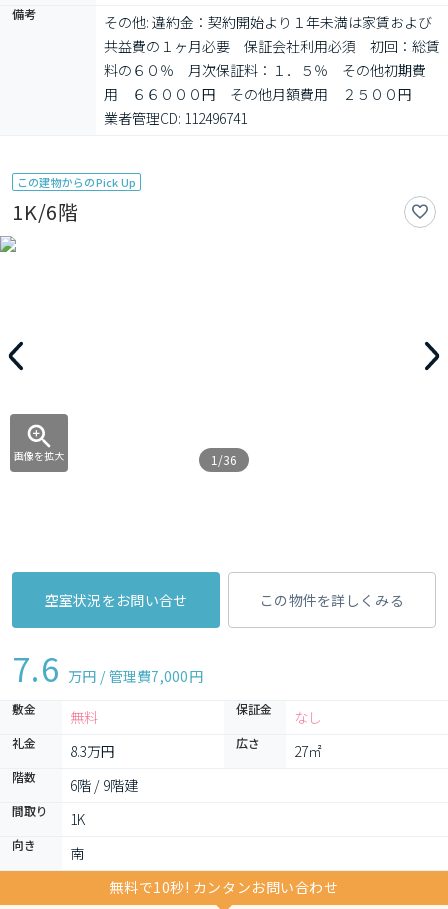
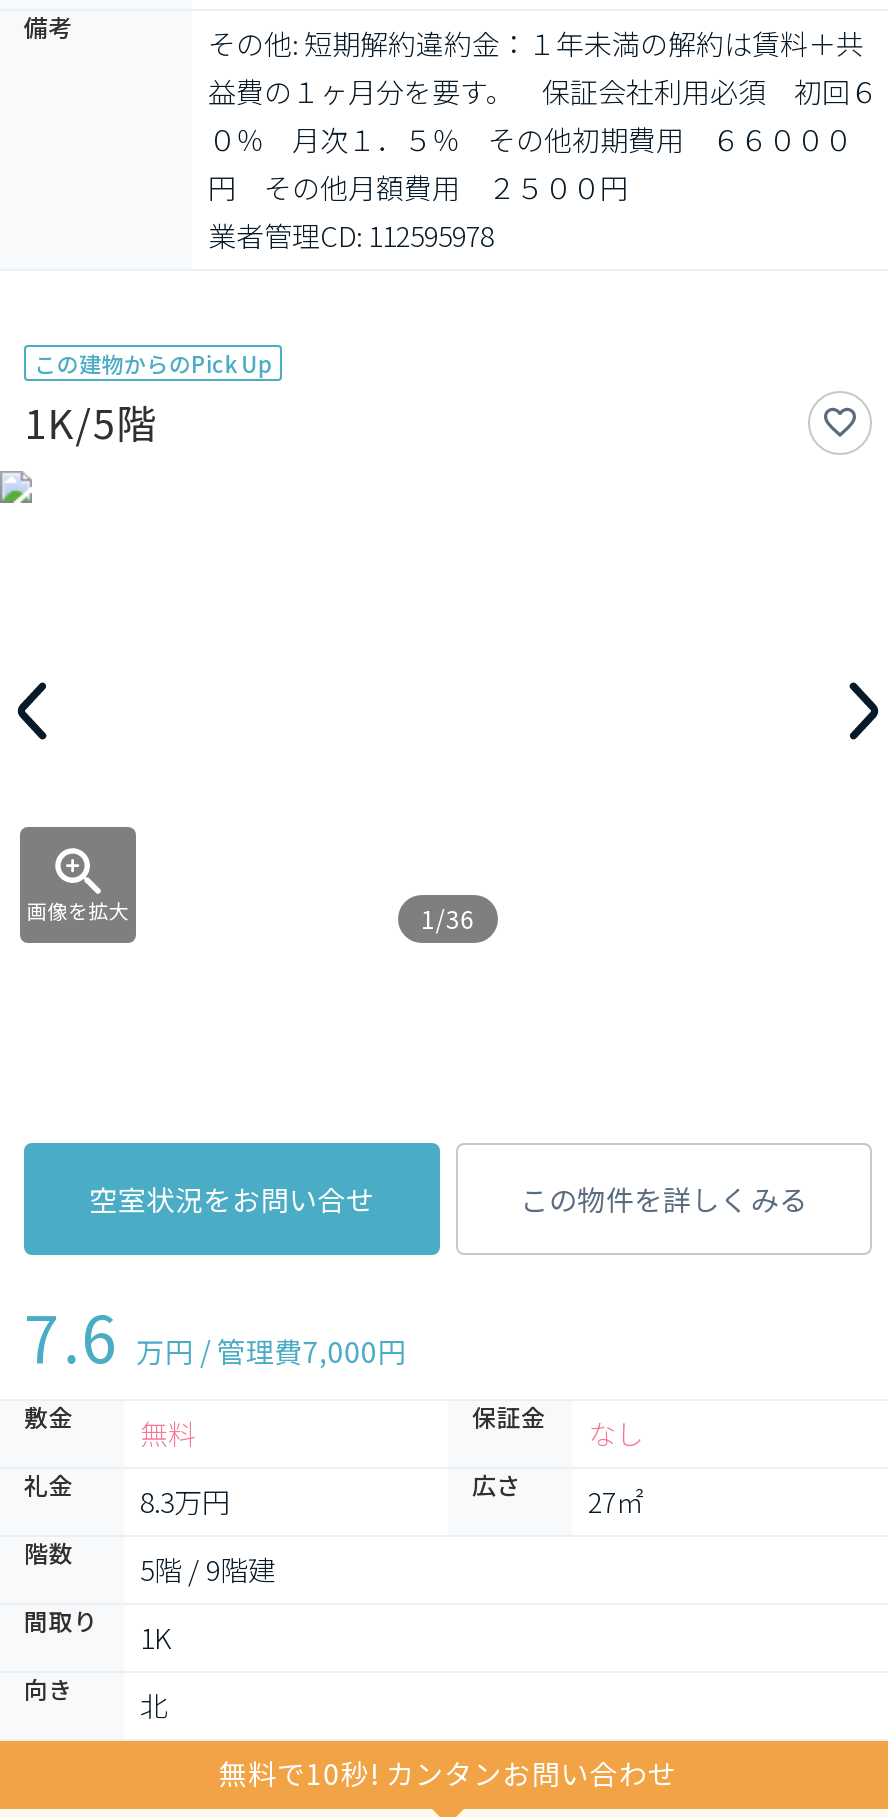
[104,12,440,128] その他: 違約金：契約開始より１年未満は家賃および | 共益費の１ヶ月必要 保証会社利用必須 初回：総賃 | 料の６０％ 月次保証料：１．５％ その他初期費 | 用 ６６０００円 その他月額費用 ２５００円 | 業者管理CD: 112496741 -> [208,23,878,255] その他: 短期解約違約金：１年未満の解約は賃料＋共 | 益費の１ヶ月分を要す。 保証会社利用必須 初回６ | ０％ 月次１．５％ その他初期費用 ６６０００ | 円 その他月額費用 ２５００円 | 業者管理CD: 112595978
[12,197,79,226] 1K/6階 -> [24,393,158,451] 1K/5階
[12,768,138,795] 階数 6階 / 9階建 -> [24,1535,276,1589] 階数 5階 / 9階建
[70,843,84,863] 南 -> [140,1685,168,1725] 北

